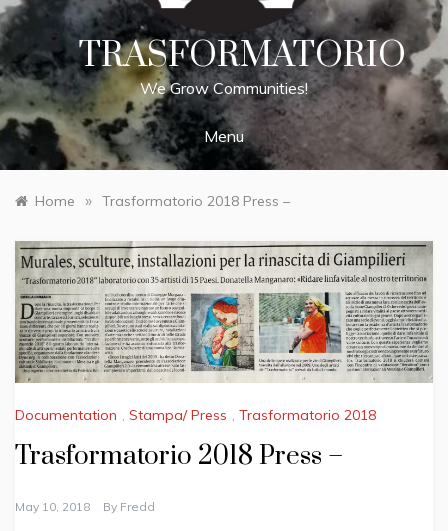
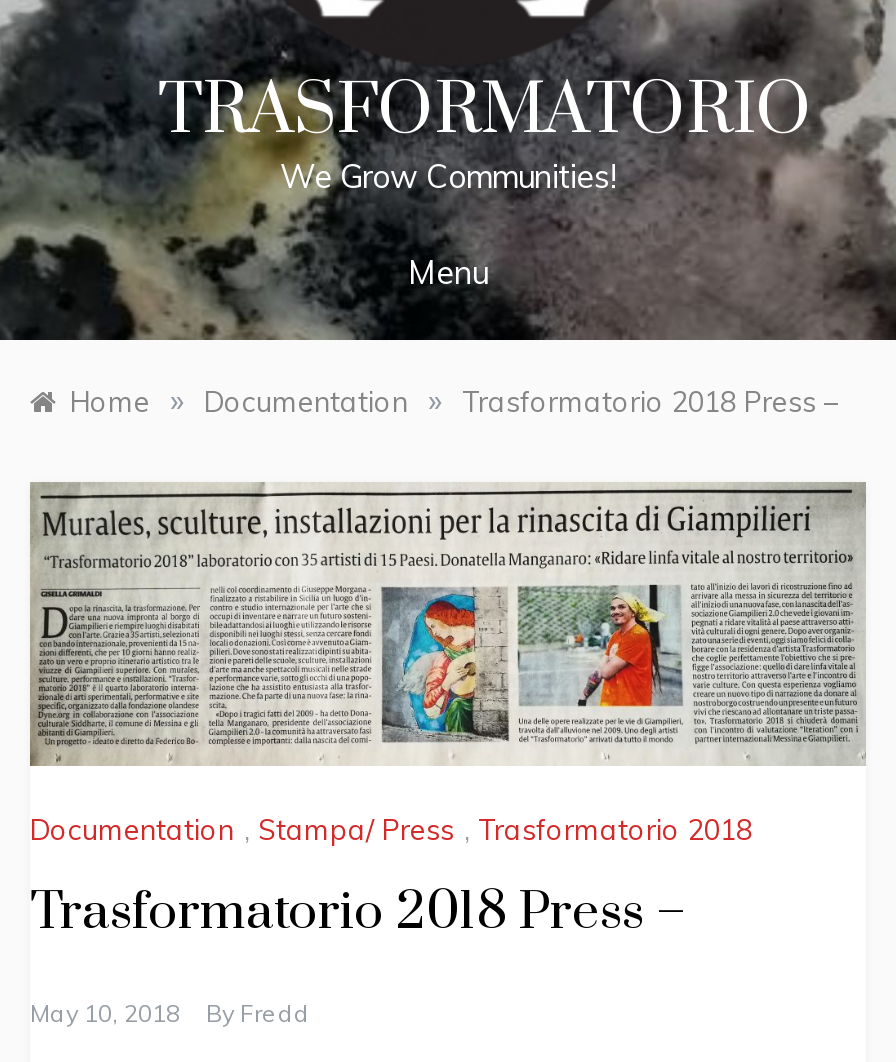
[35,190,290,210] Home » Trasformatorio 2018 Press – -> [70,380,838,420] Home » Documentation » Trasformatorio 2018 Press –

